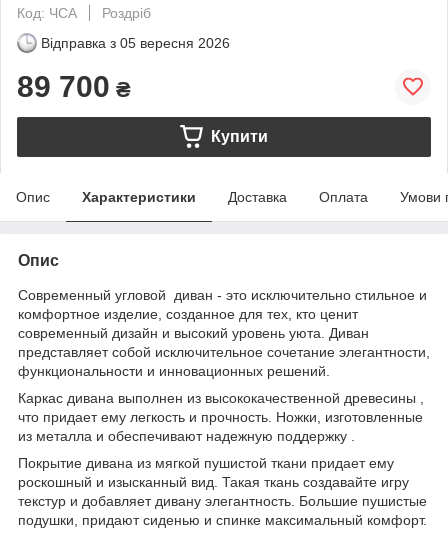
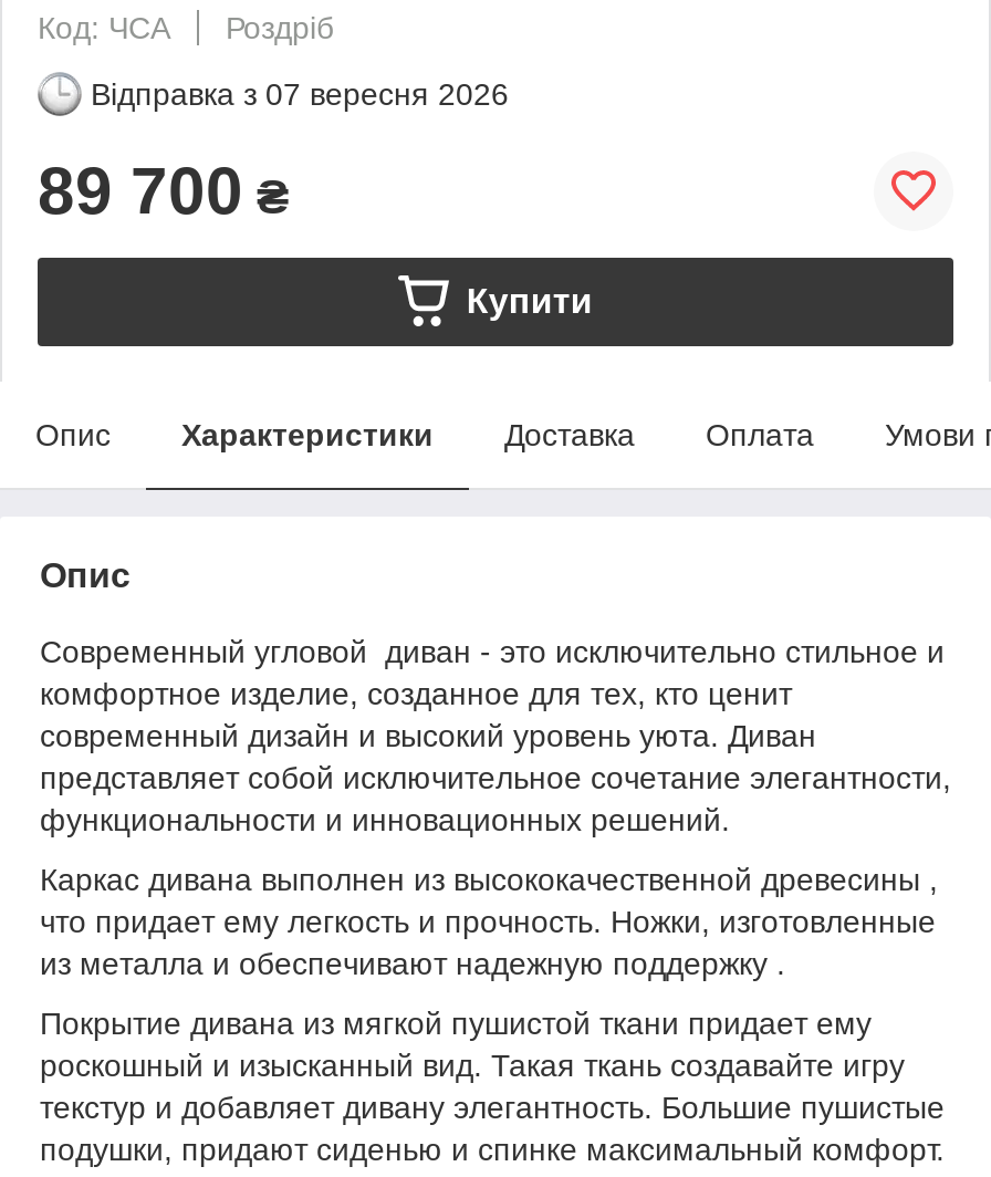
[41,35,230,51] Відправка з 05 вересня 2026 -> [91,76,509,111] Відправка з 07 вересня 2026

